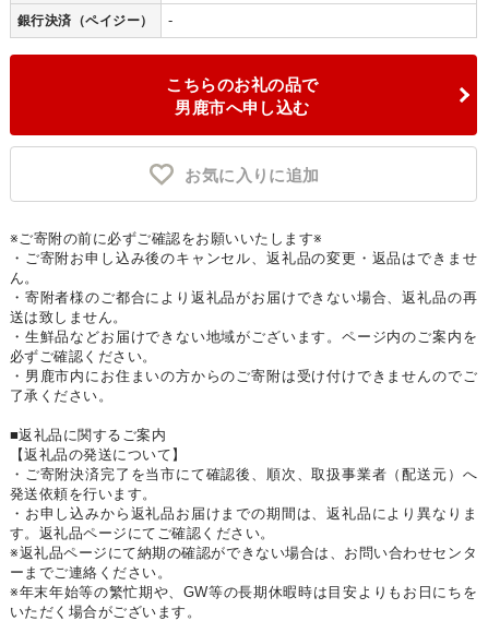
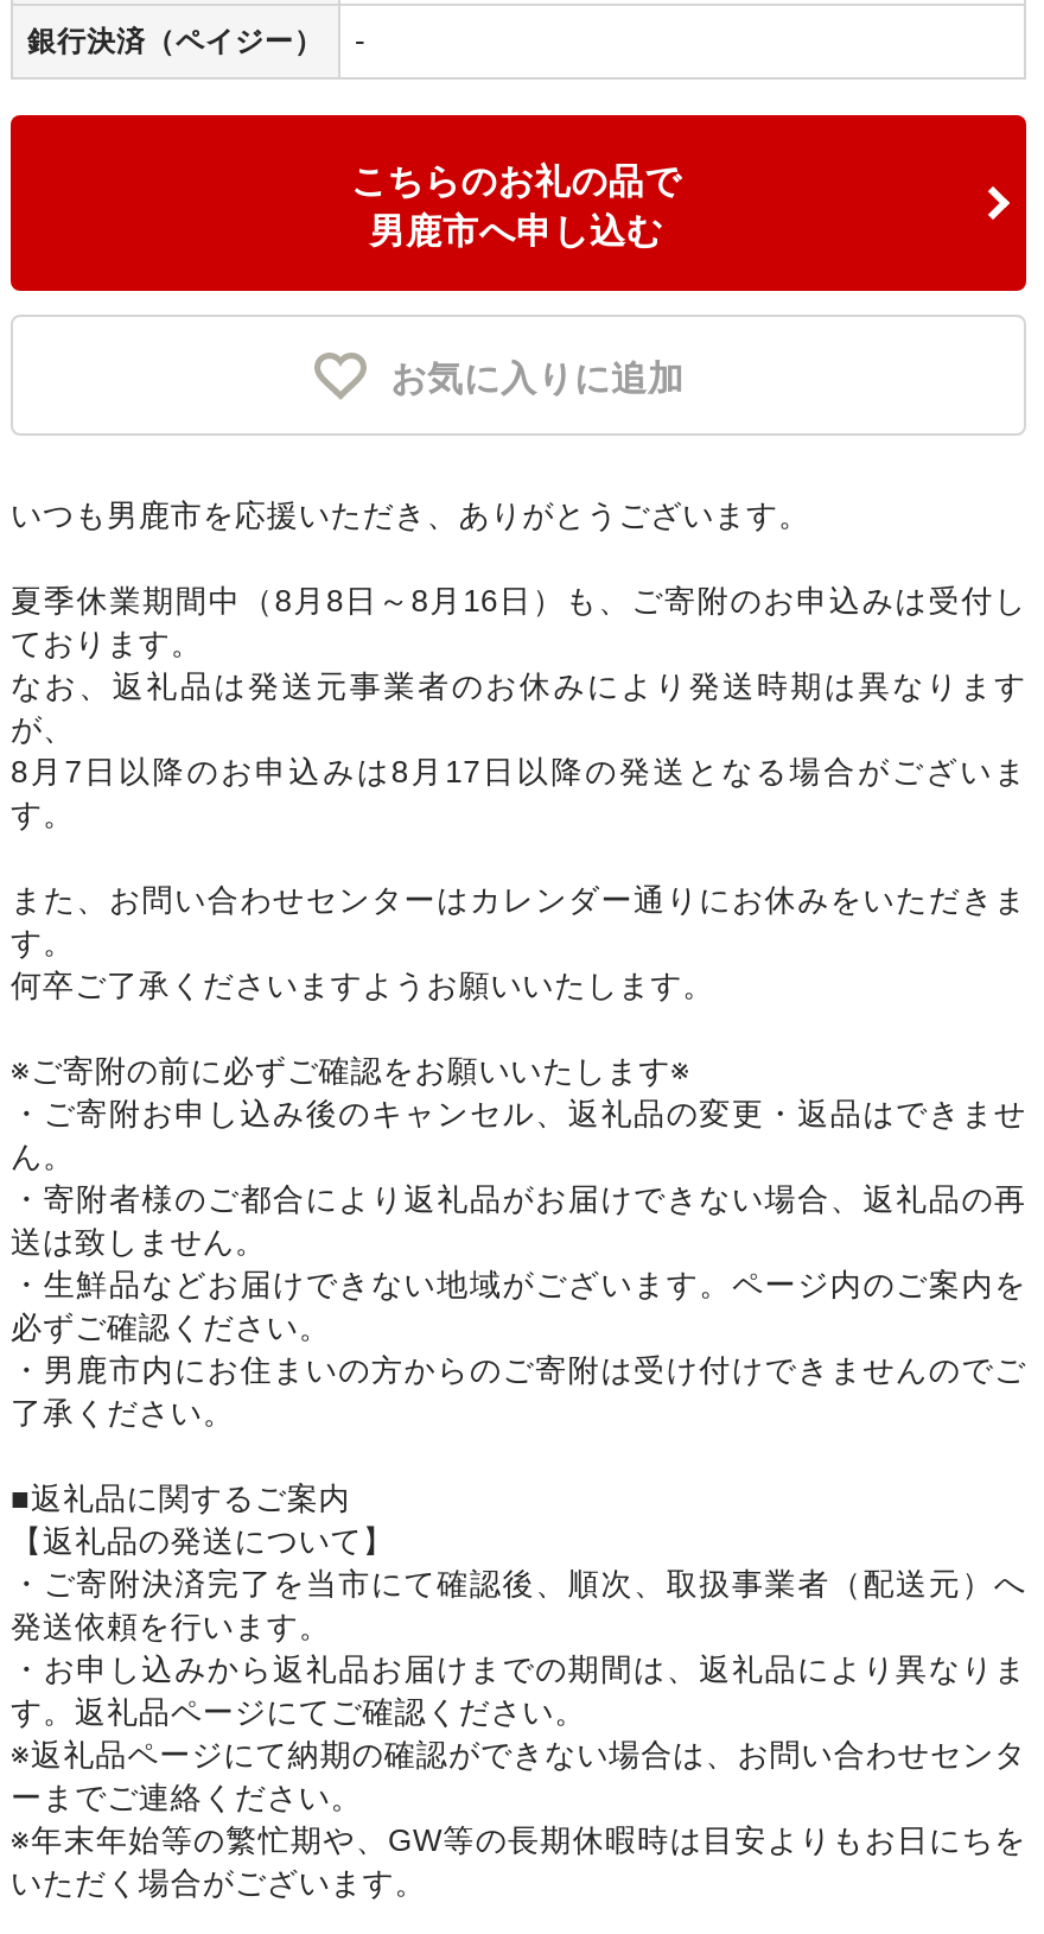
none -> [11,498,1026,1004] いつも男鹿市を応援いただき、ありがとうございます。 | 夏季休業期間中（8月8日～8月16日）も、ご寄附のお申込みは受付し | ております。 | なお、返礼品は発送元事業者のお休みにより発送時期は異なります | が、 | 8月7日以降のお申込みは8月17日以降の発送となる場合がございま | す。 | また、お問い合わせセンターはカレンダー通りにお休みをいただきま | す。 | 何卒ご了承くださいますようお願いいたします。

